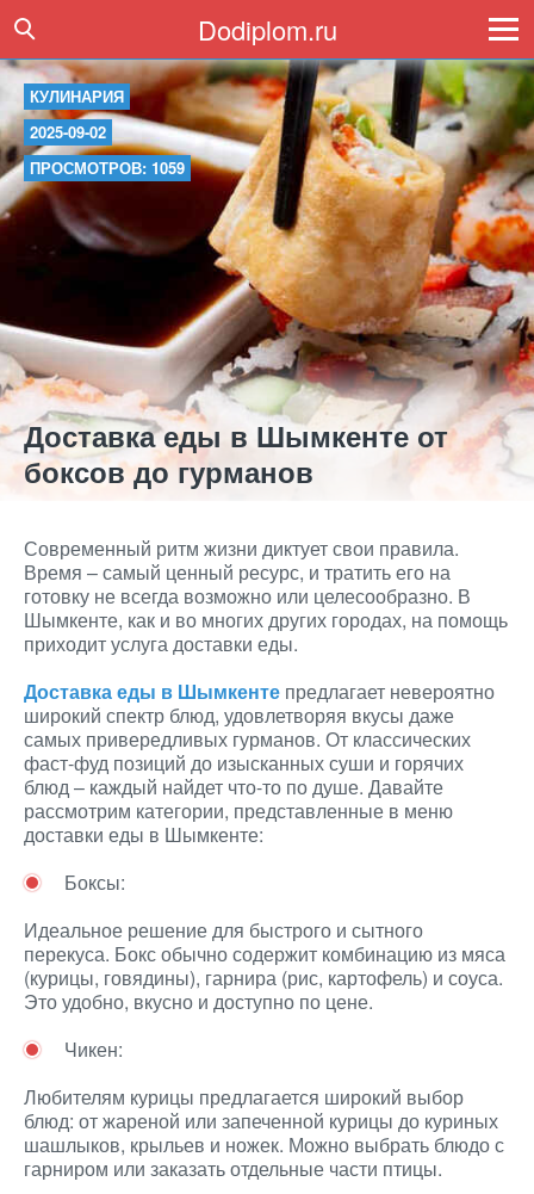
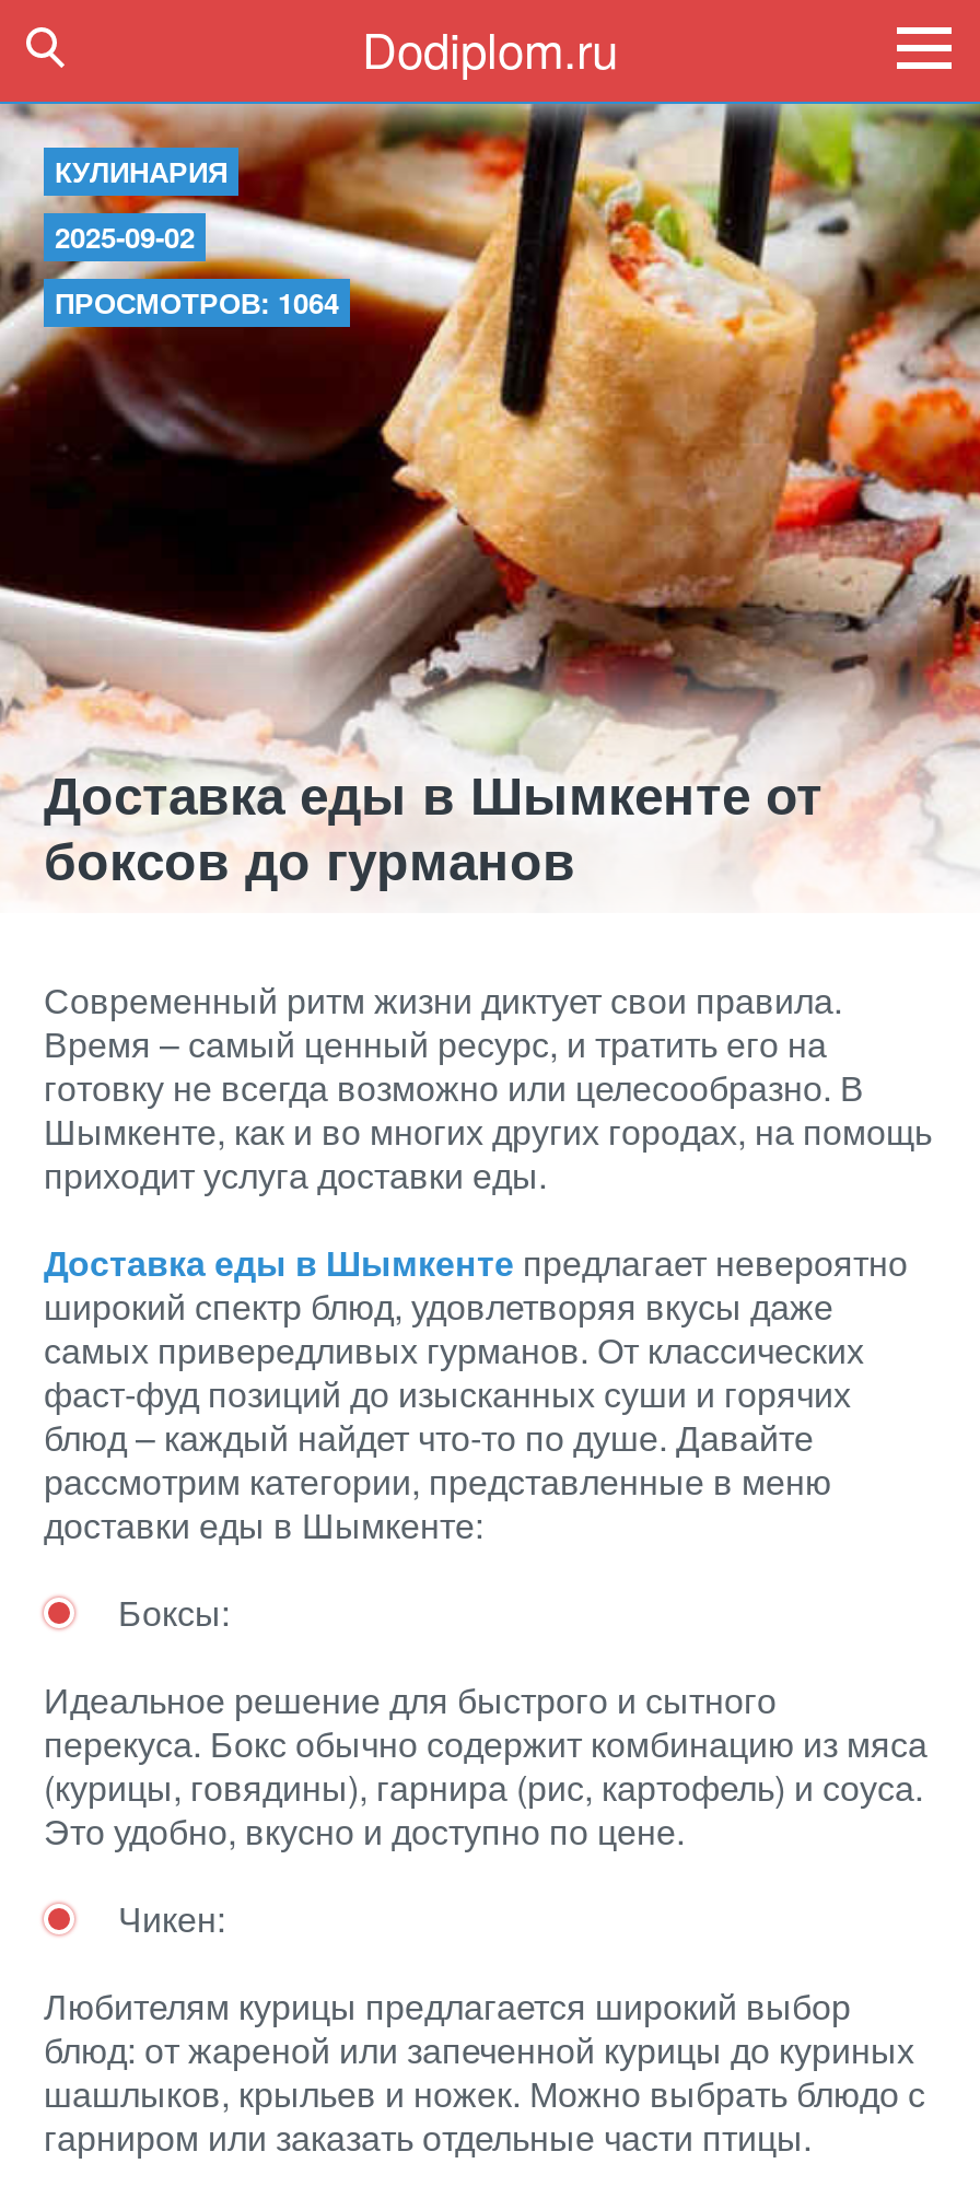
[30,156,185,179] ПРОСМОТРОВ: 1059 -> [55,281,339,323] ПРОСМОТРОВ: 1064

